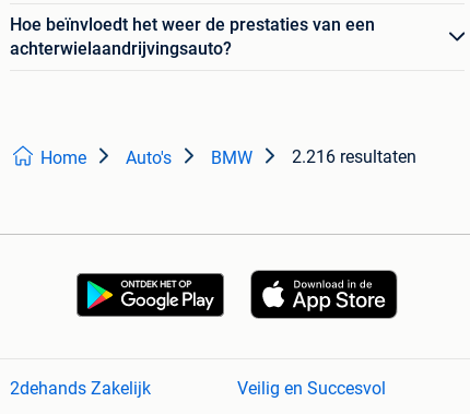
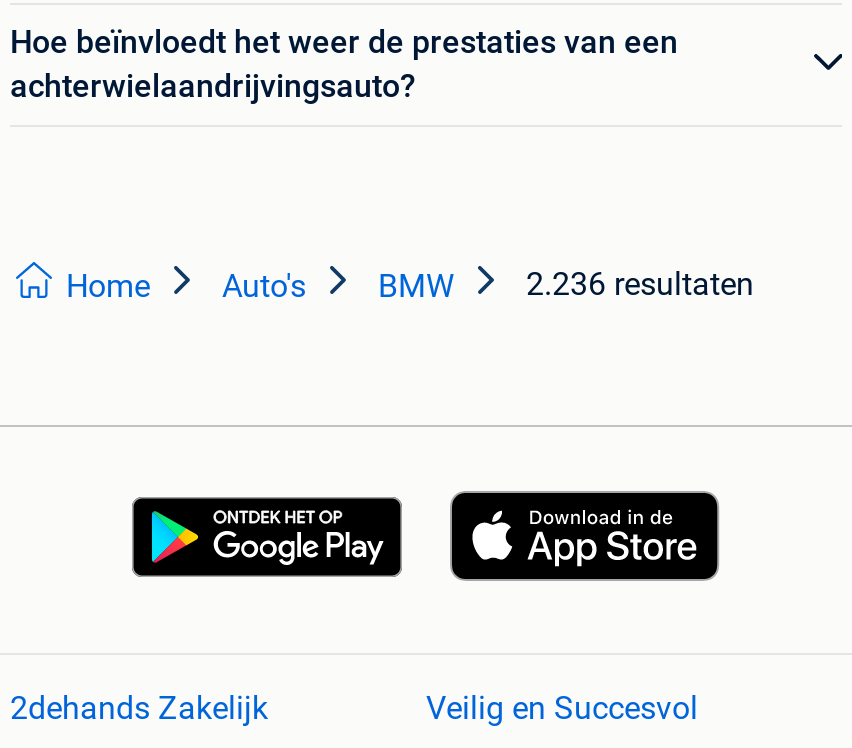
[40,146,416,168] Home Auto's BMW 2.216 resultaten -> [66,264,754,304] Home Auto's BMW 2.236 resultaten

